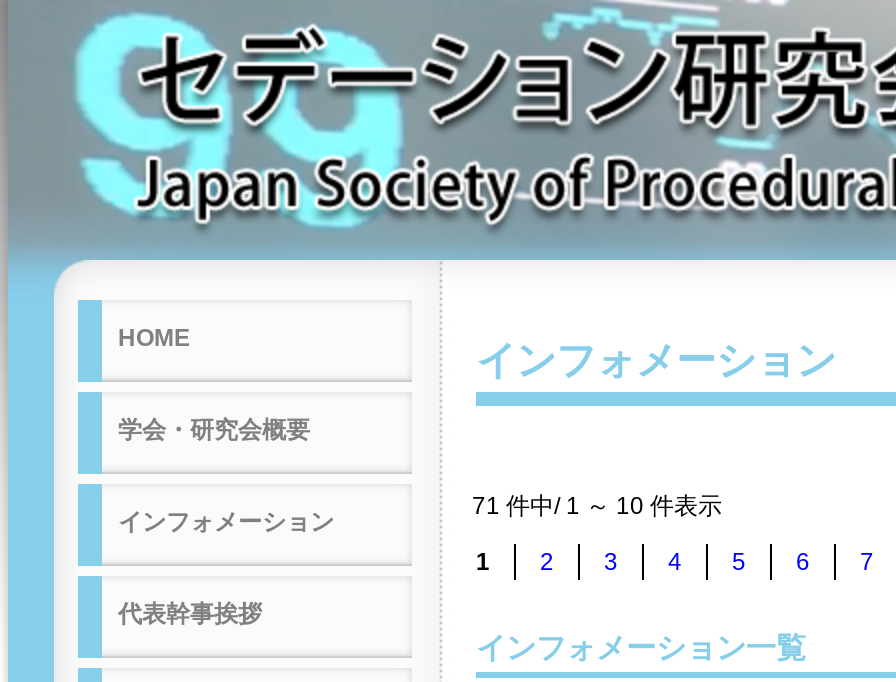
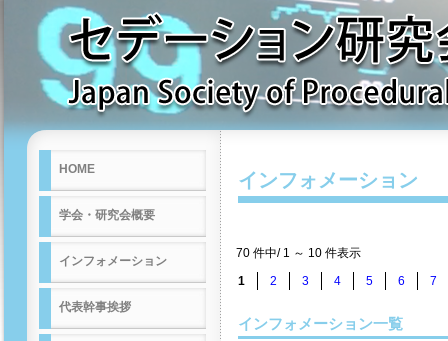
[472,492,722,520] 71 件中/ 1 ～ 10 件表示 -> [236,246,361,260] 70 件中/ 1 ～ 10 件表示

